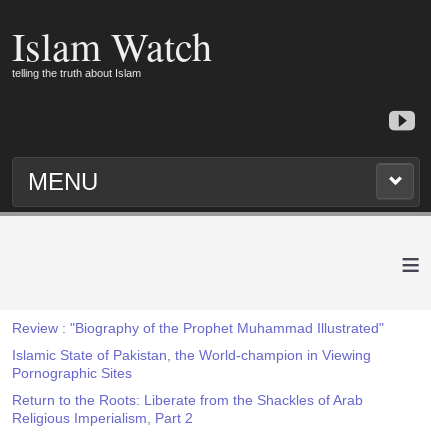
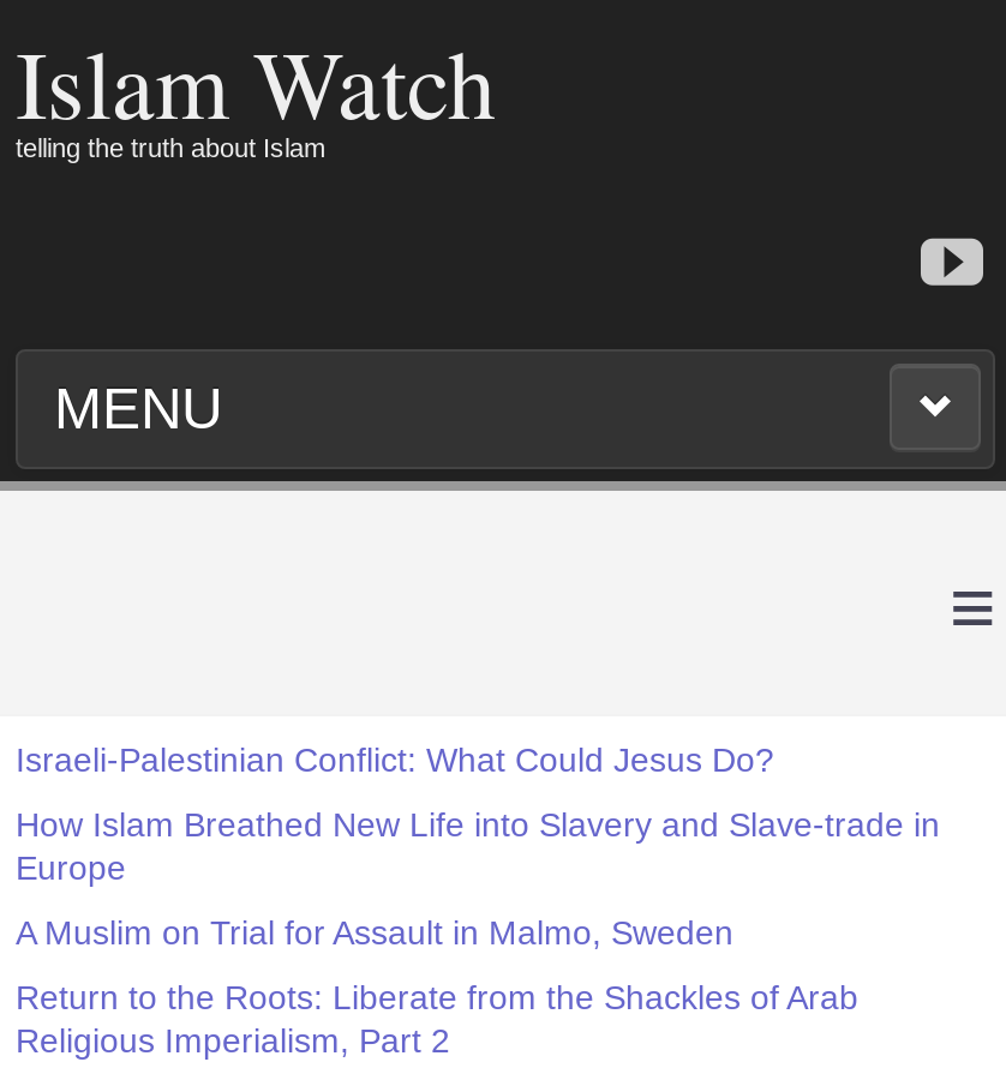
[12,320,384,381] Review : "Biography of the Prophet Muhammad Illustrated" | Islamic State of Pakistan, the World-champion in Viewing | Pornographic Sites -> [16,740,940,952] Israeli-Palestinian Conflict: What Could Jesus Do? | How Islam Breathed New Life into Slavery and Slave-trade in | Europe | A Muslim on Trial for Assault in Malmo, Sweden

